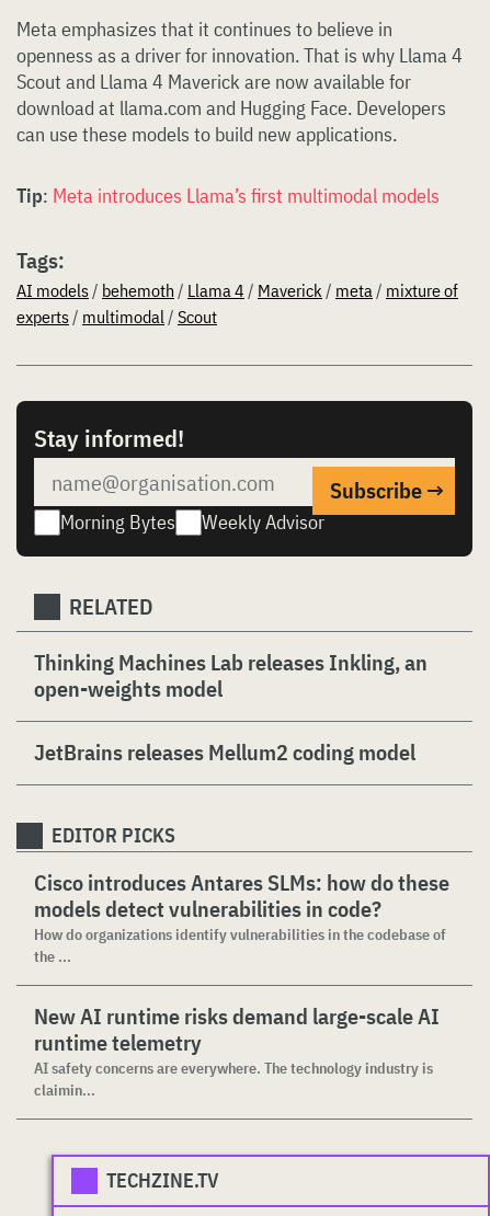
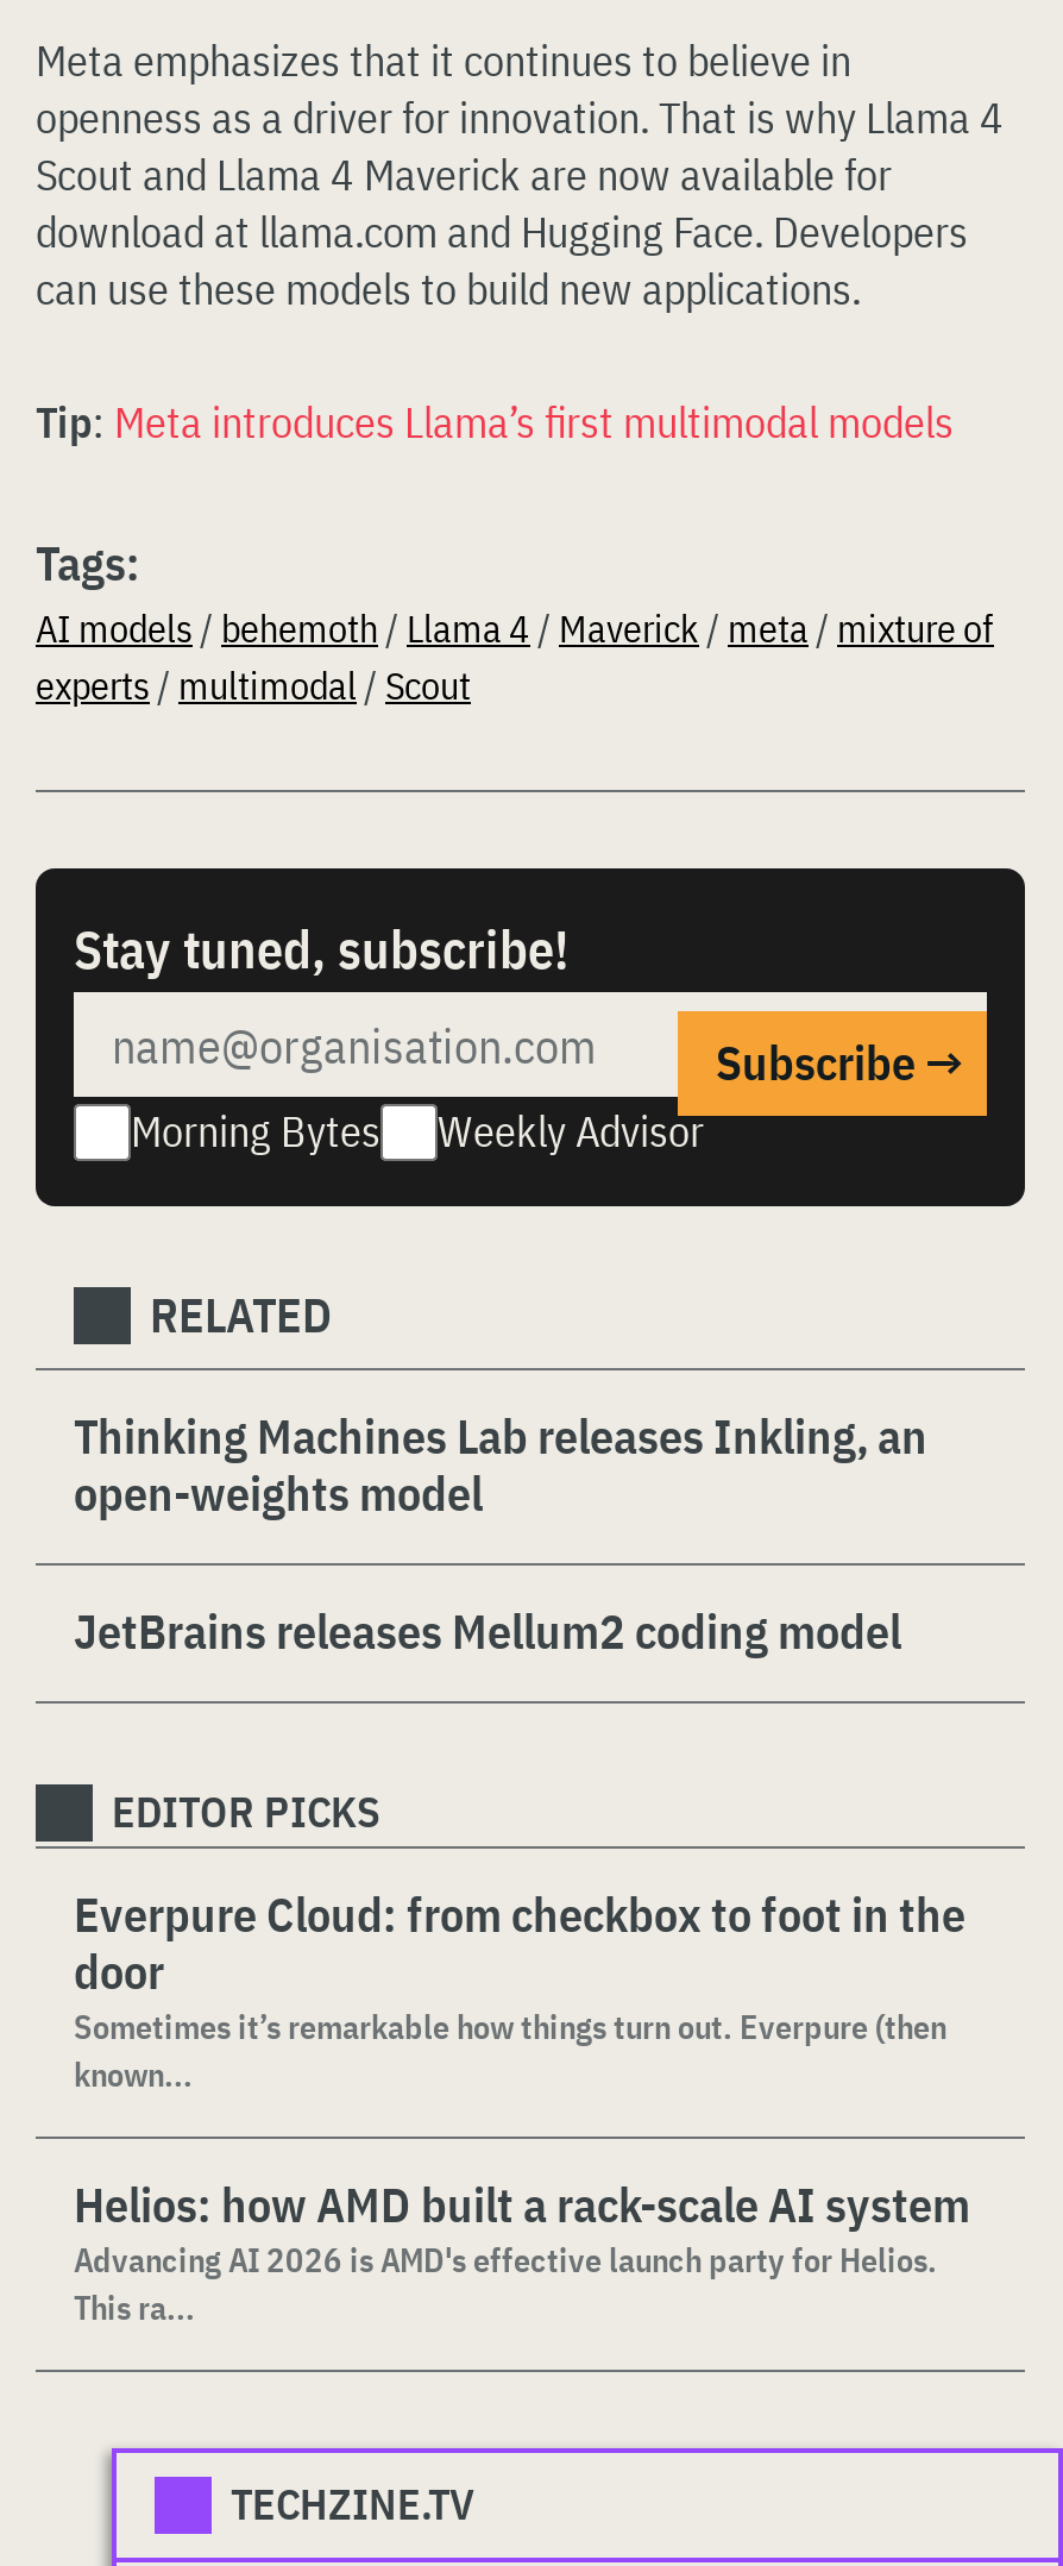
[34,422,184,454] Stay informed! -> [74,914,568,983] Stay tuned, subscribe!
[34,868,449,966] Cisco introduces Antares SLMs: how do these | models detect vulnerabilities in code? | How do organizations identify vulnerabilities in the codebase of | the ... -> [74,1882,965,2096] Everpure Cloud: from checkbox to foot in the | door | Sometimes it’s remarkable how things turn out. Everpure (then | known...
[34,1001,440,1100] New AI runtime risks demand large-scale AI | runtime telemetry | AI safety concerns are everywhere. The technology industry is | claimin... -> [74,2172,970,2329] Helios: how AMD built a rack-scale AI system | Advancing AI 2026 is AMD's effective launch party for Helios. | This ra...

